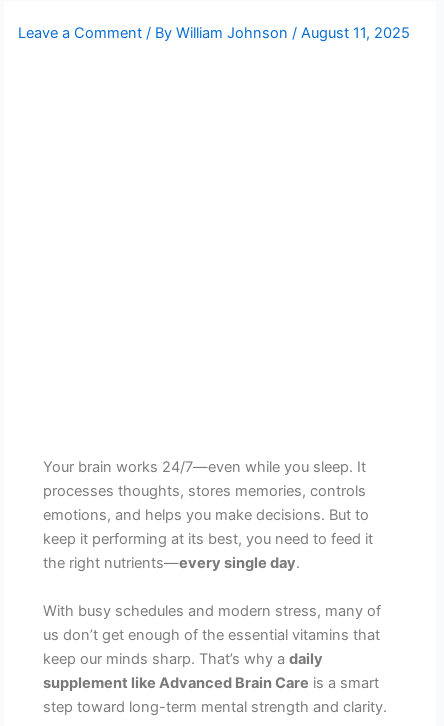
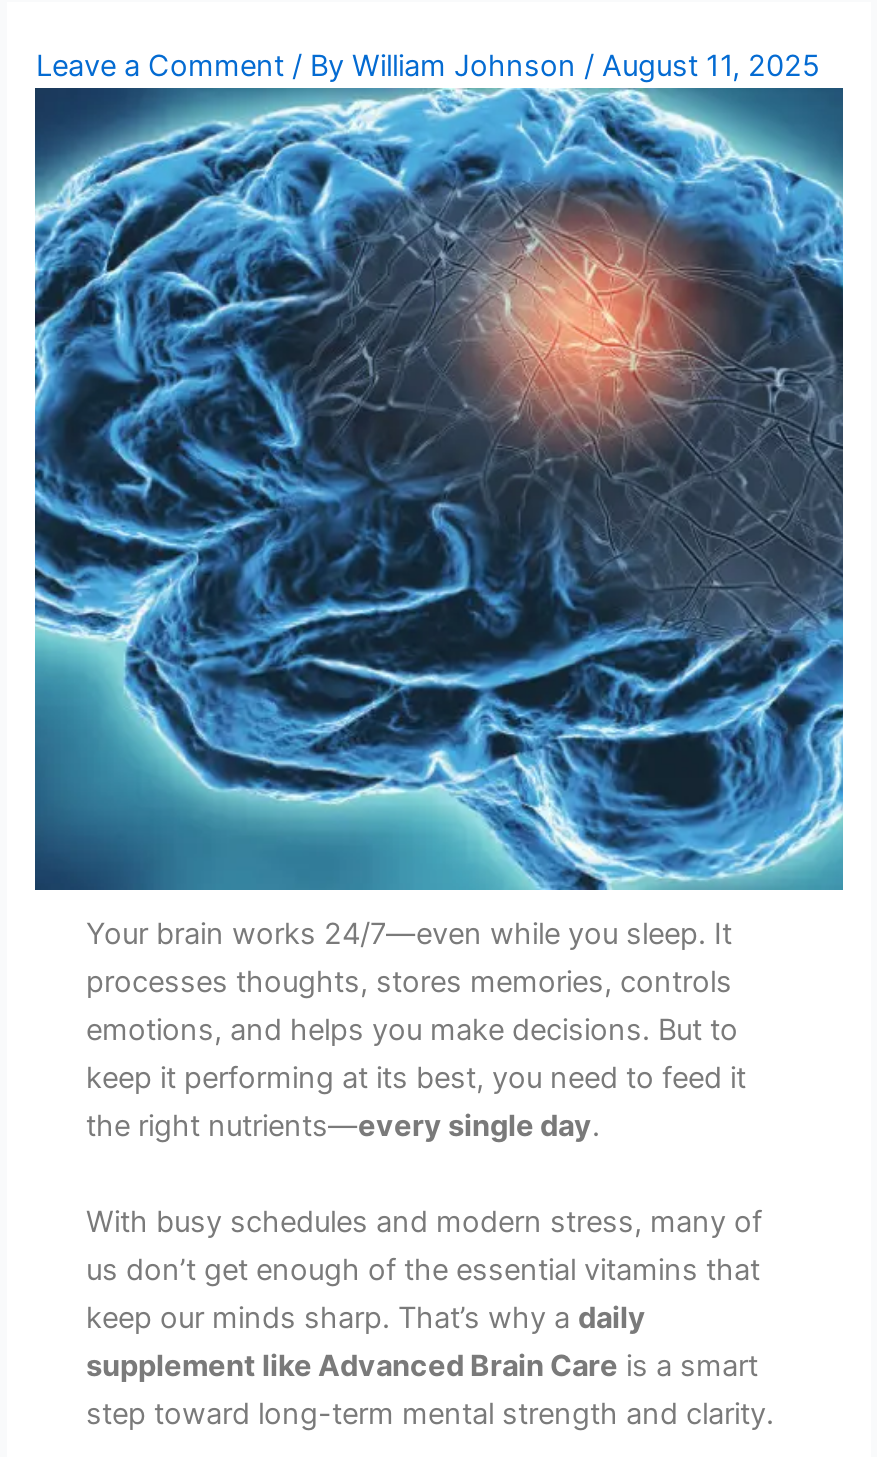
none -> [33,86,845,892] [image]

